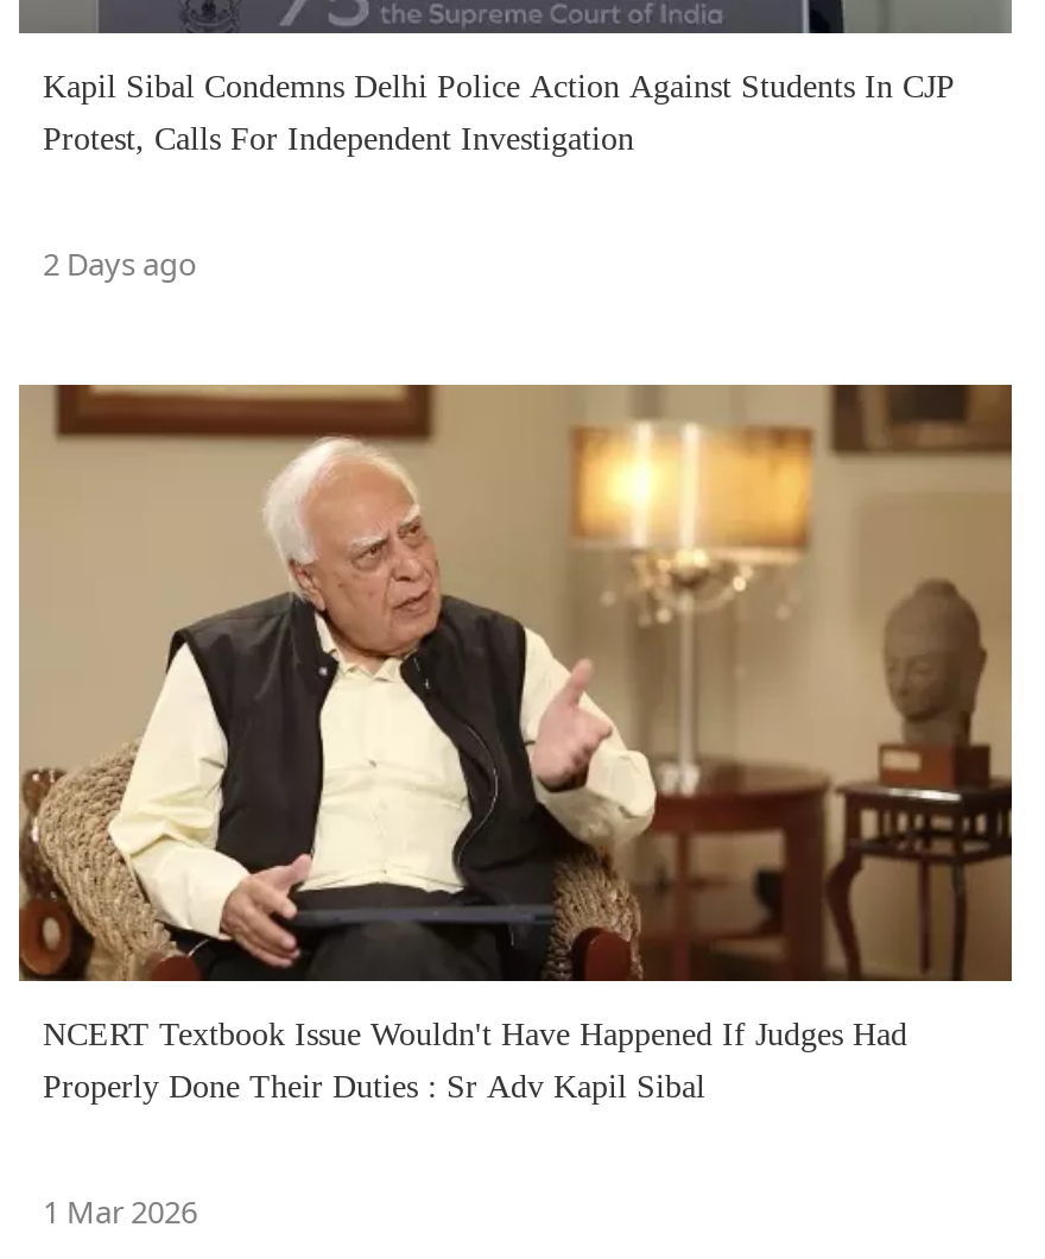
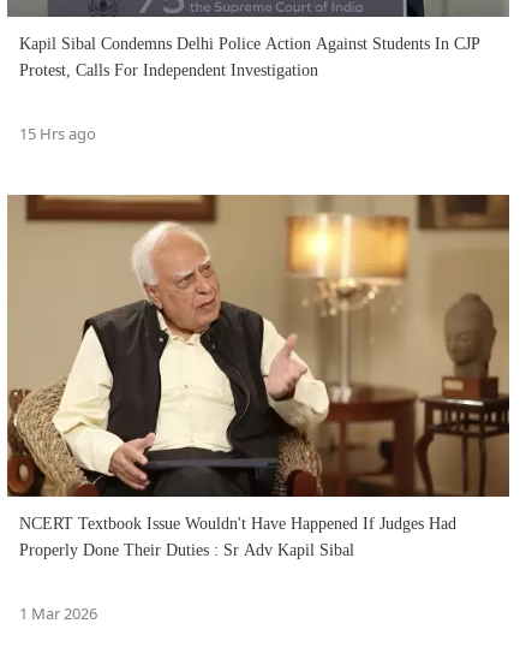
[43,243,197,286] 2 Days ago -> [19,123,96,145] 15 Hrs ago

